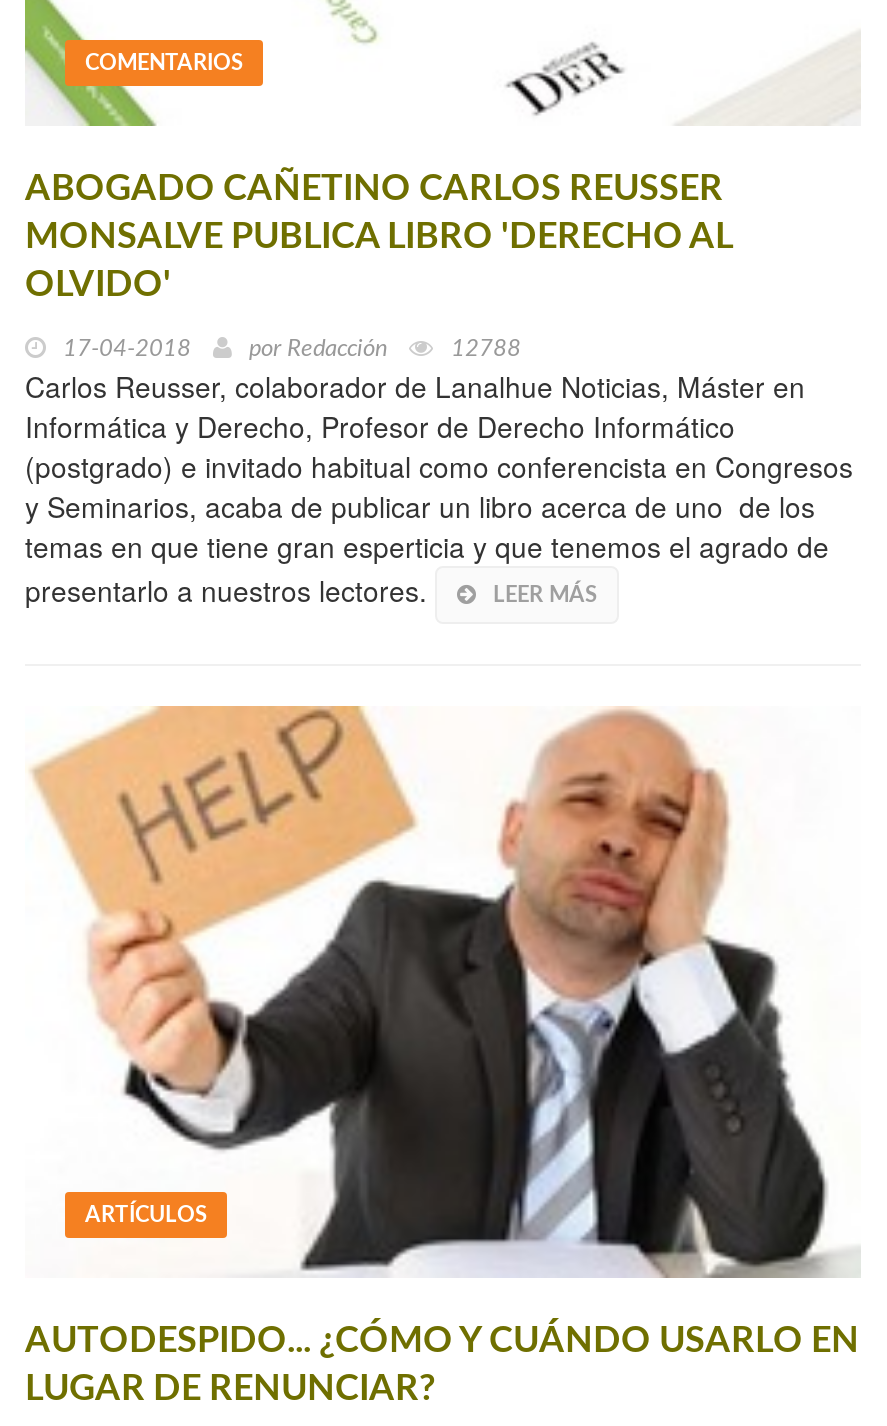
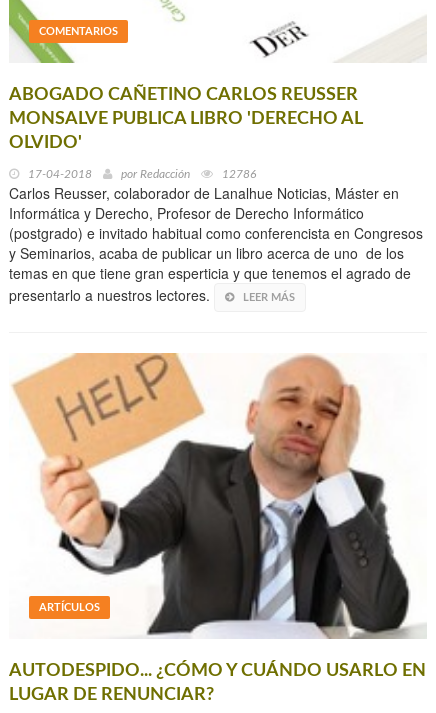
[451,336,521,360] 12788 -> [222,168,256,180] 12786

